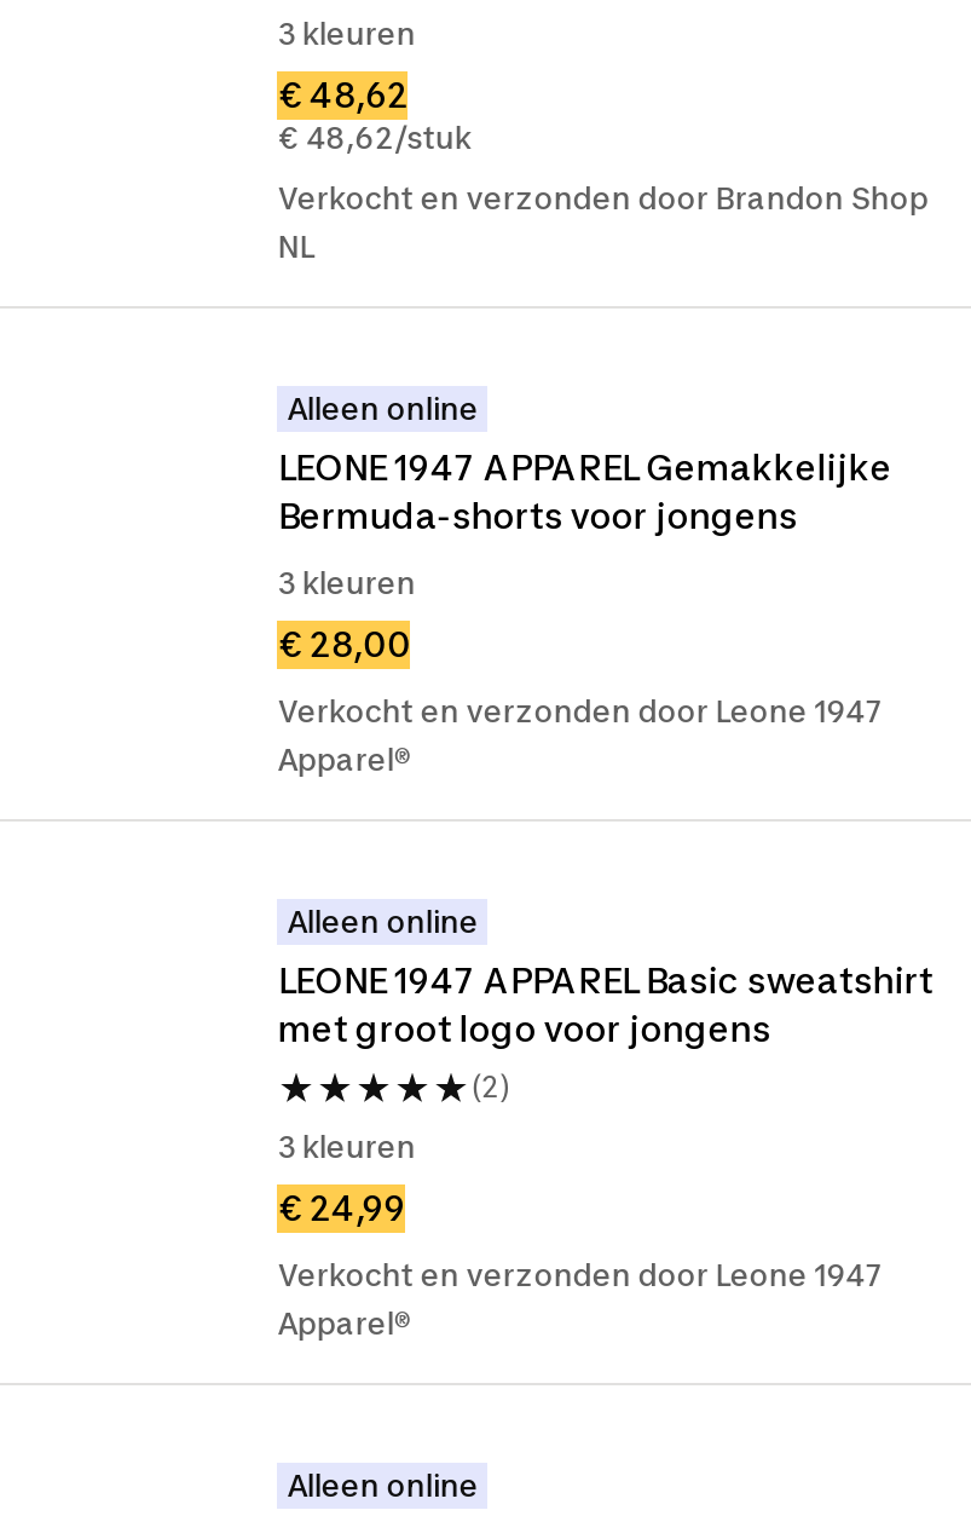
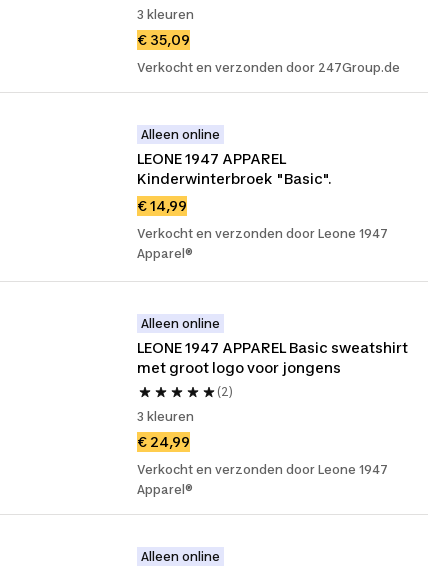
[278,74,471,156] € 48,62 | € 48,62/stuk -> [137,31,190,48] € 35,09
[278,180,928,265] Verkocht en verzonden door Brandon Shop | NL -> [137,60,400,75] Verkocht en verzonden door 247Group.de
[278,446,892,664] LEONE 1947 APPAREL Gemakkelijke | Bermuda-shorts voor jongens | 3 kleuren | € 28,00 -> [137,150,332,214] LEONE 1947 APPAREL | Kinderwinterbroek "Basic". | € 14,99

